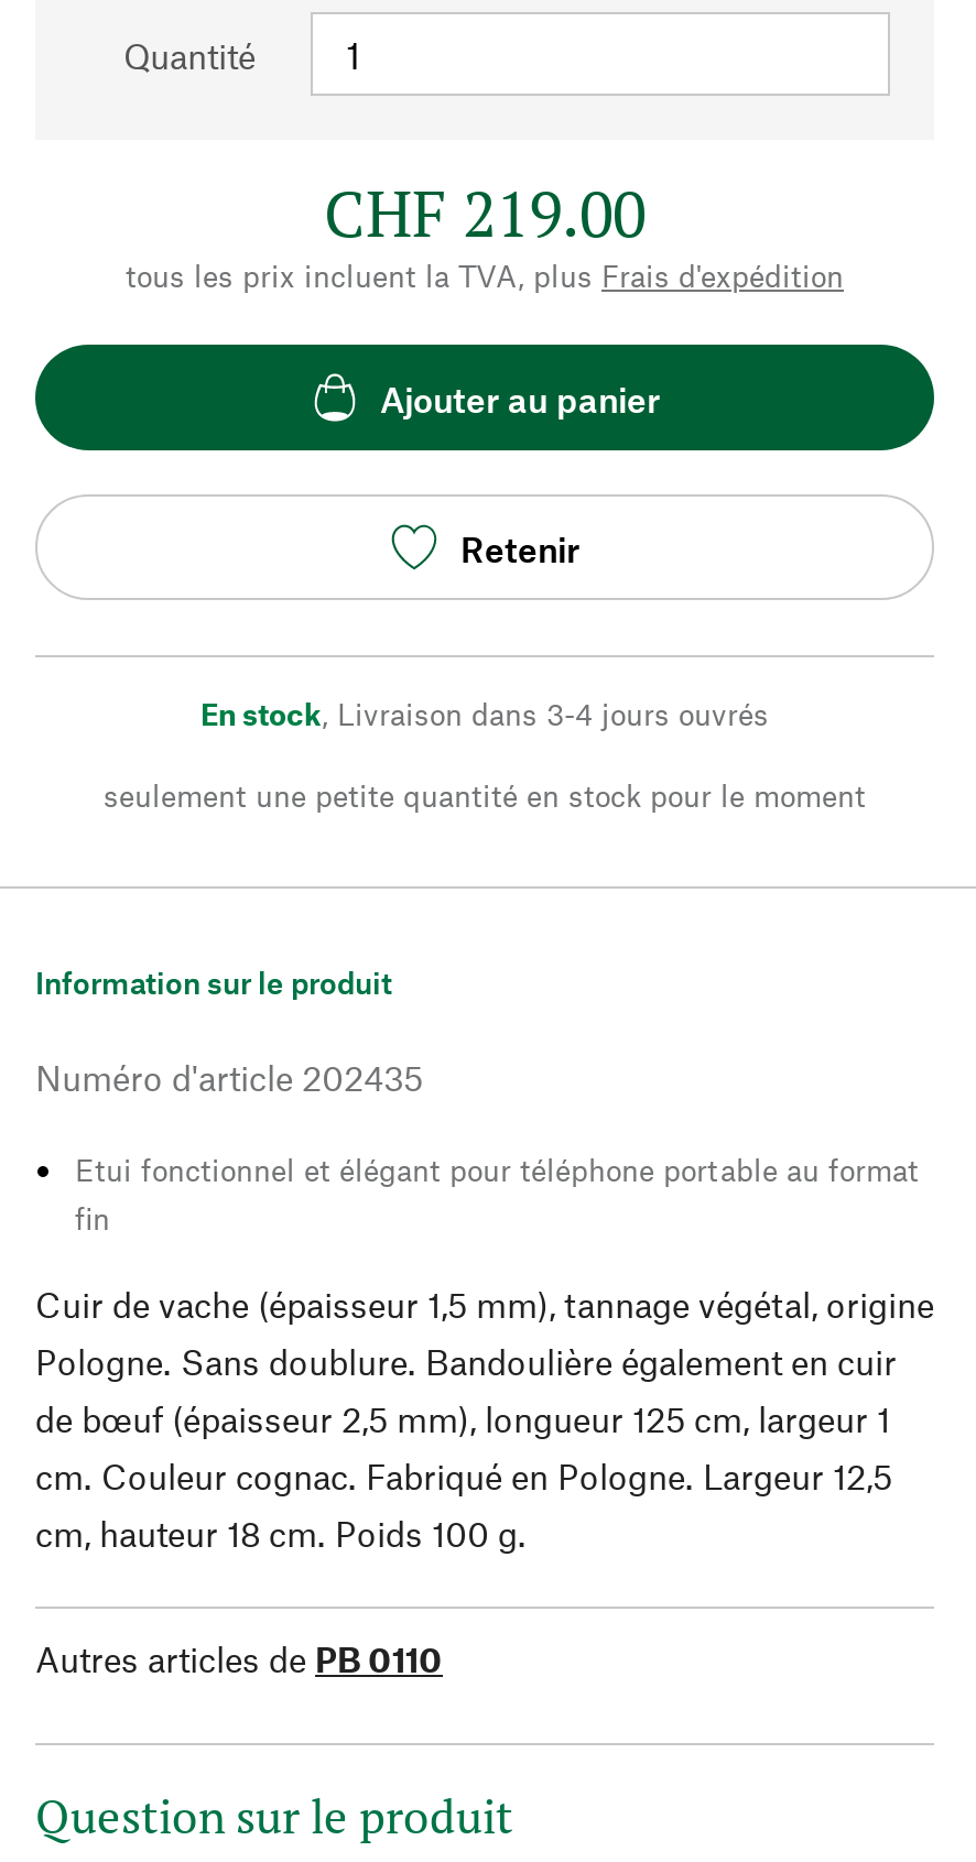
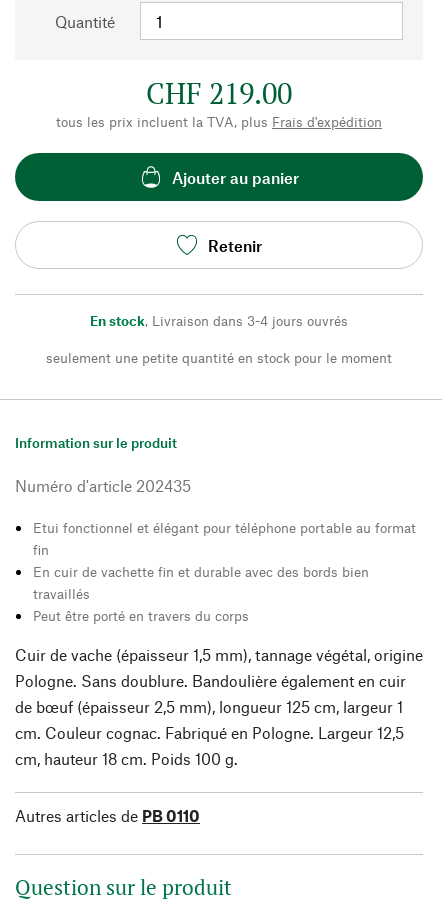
none -> [33,563,369,624] En cuir de vachette fin et durable avec des bords bien | travaillés | Peut être porté en travers du corps

